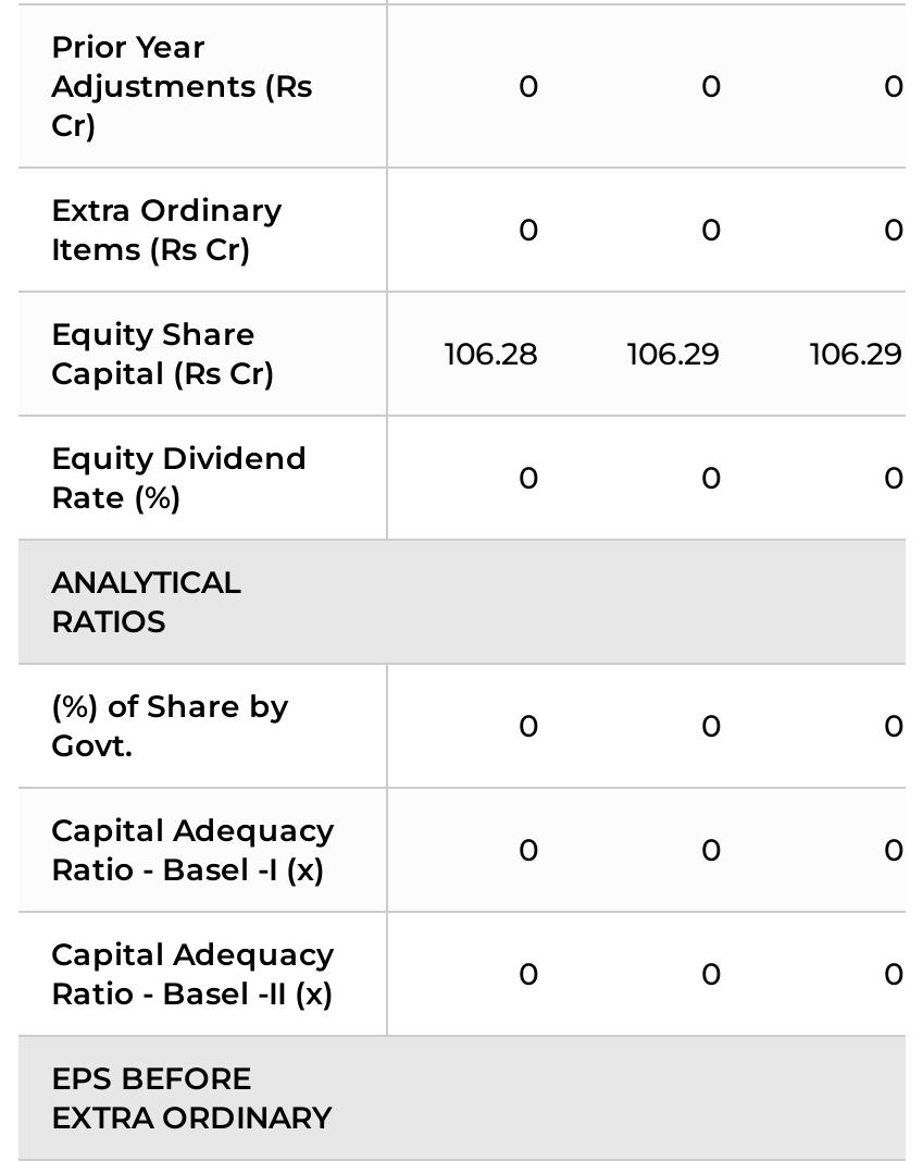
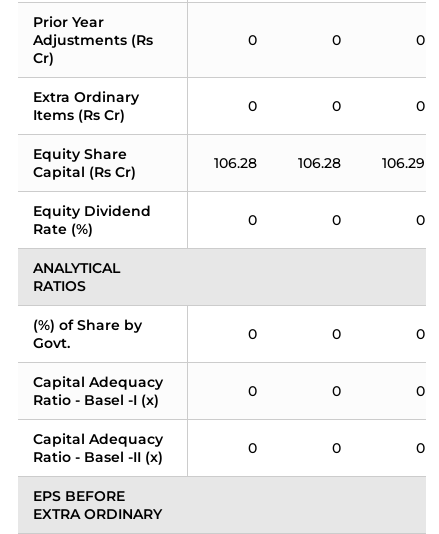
[627,334,721,373] 106.29 -> [298,154,341,172] 106.28

